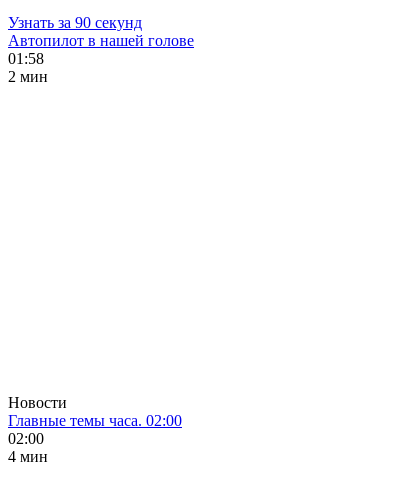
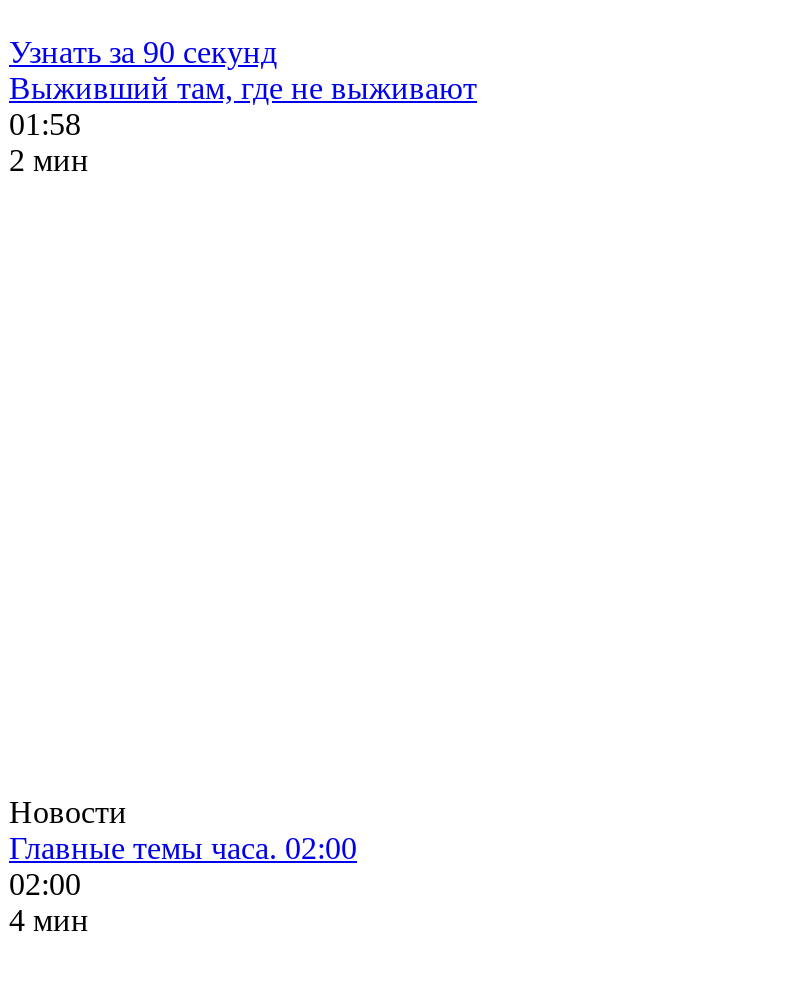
[8,32,194,49] Автопилот в нашей голове -> [9,71,477,105] Выживший там, где не выживают

